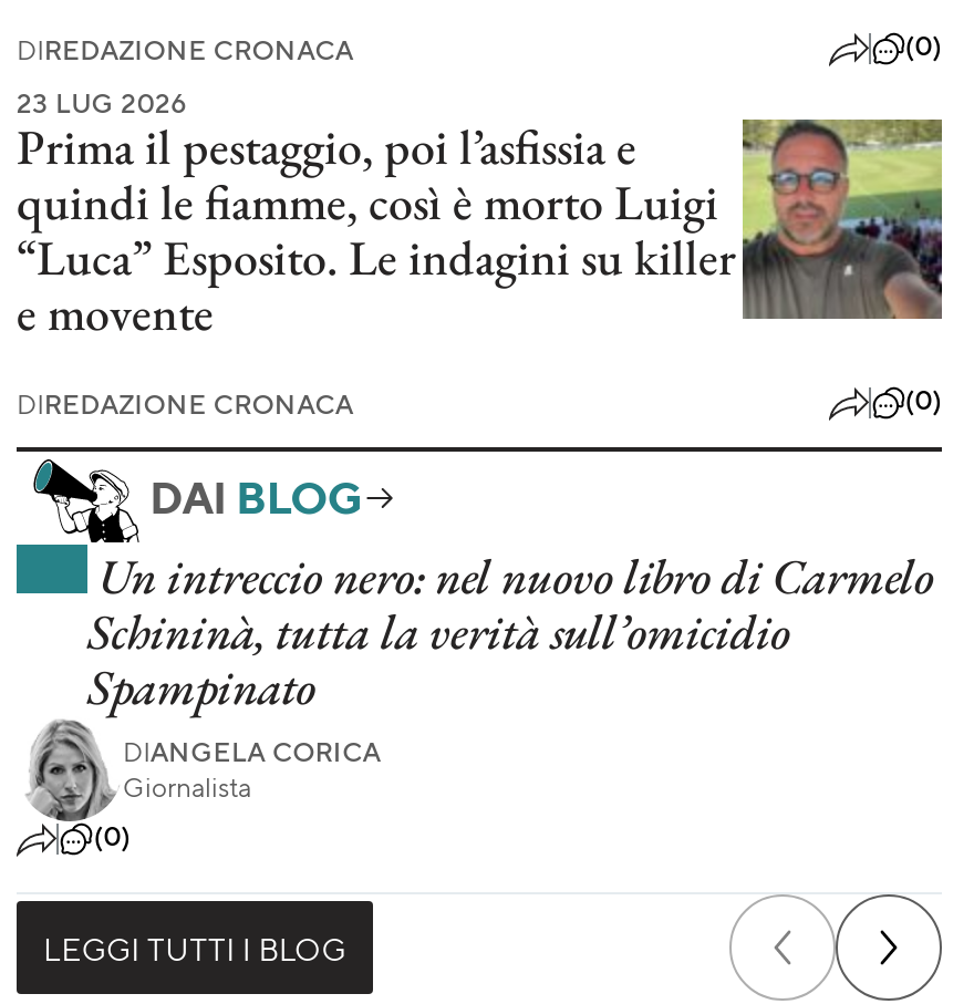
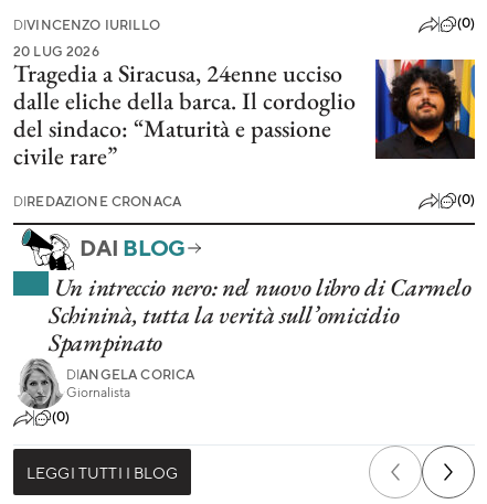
[17,31,353,66] DIREDAZIONE CRONACA -> [13,15,160,33] DIVINCENZO IURILLO
[17,85,944,346] [image] | 23 LUG 2026 | Prima il pestaggio, poi l’asfissia e | quindi le fiamme, così è morto Luigi | “Luca” Esposito. Le indagini su killer | e movente -> [13,42,476,172] [image] | 20 LUG 2026 | Tragedia a Siracusa, 24enne ucciso | dalle eliche della barca. Il cordoglio | del sindaco: “Maturità e passione | civile rare”

